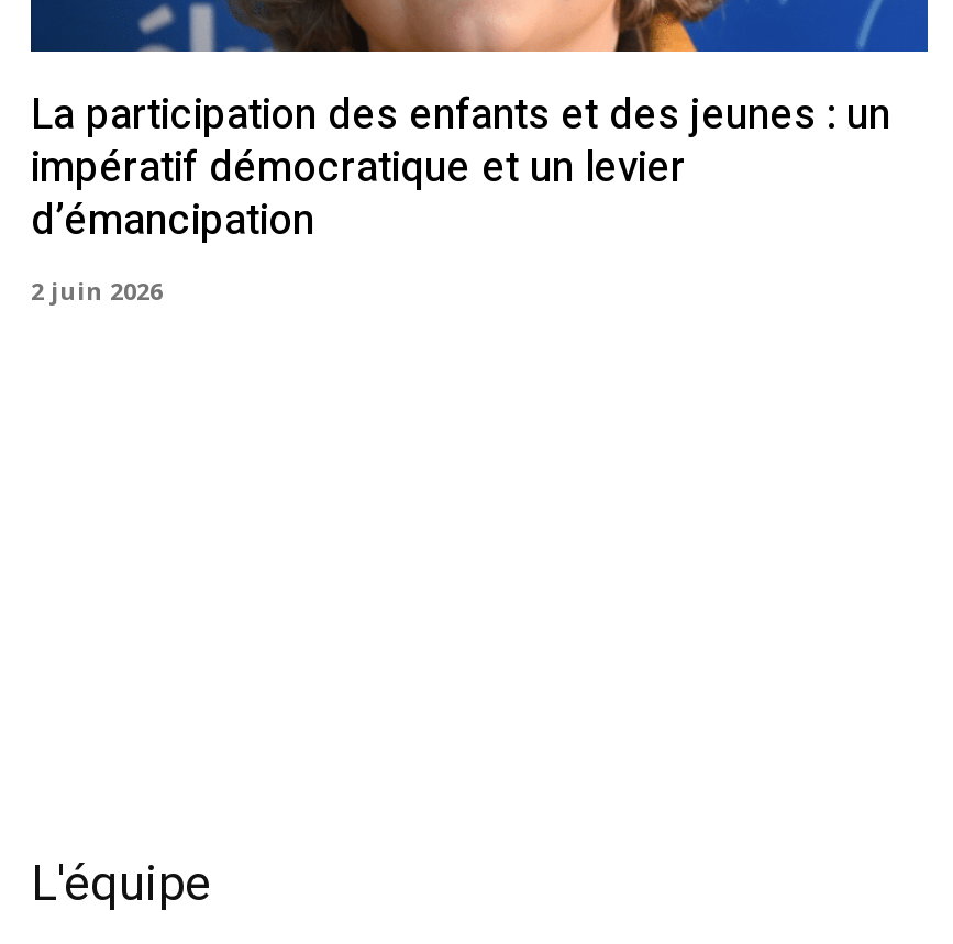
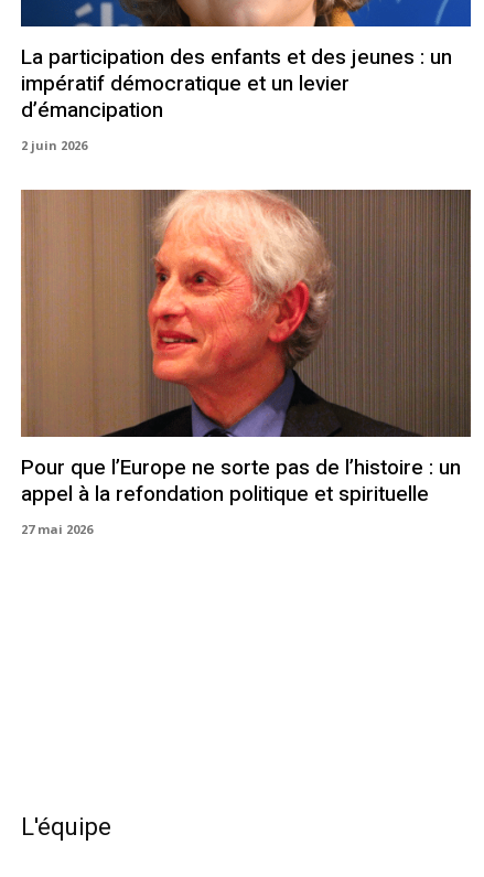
none -> [20,189,472,538] [image] | Pour que l’Europe ne sorte pas de l’histoire : un | appel à la refondation politique et spirituelle | 27 mai 2026

